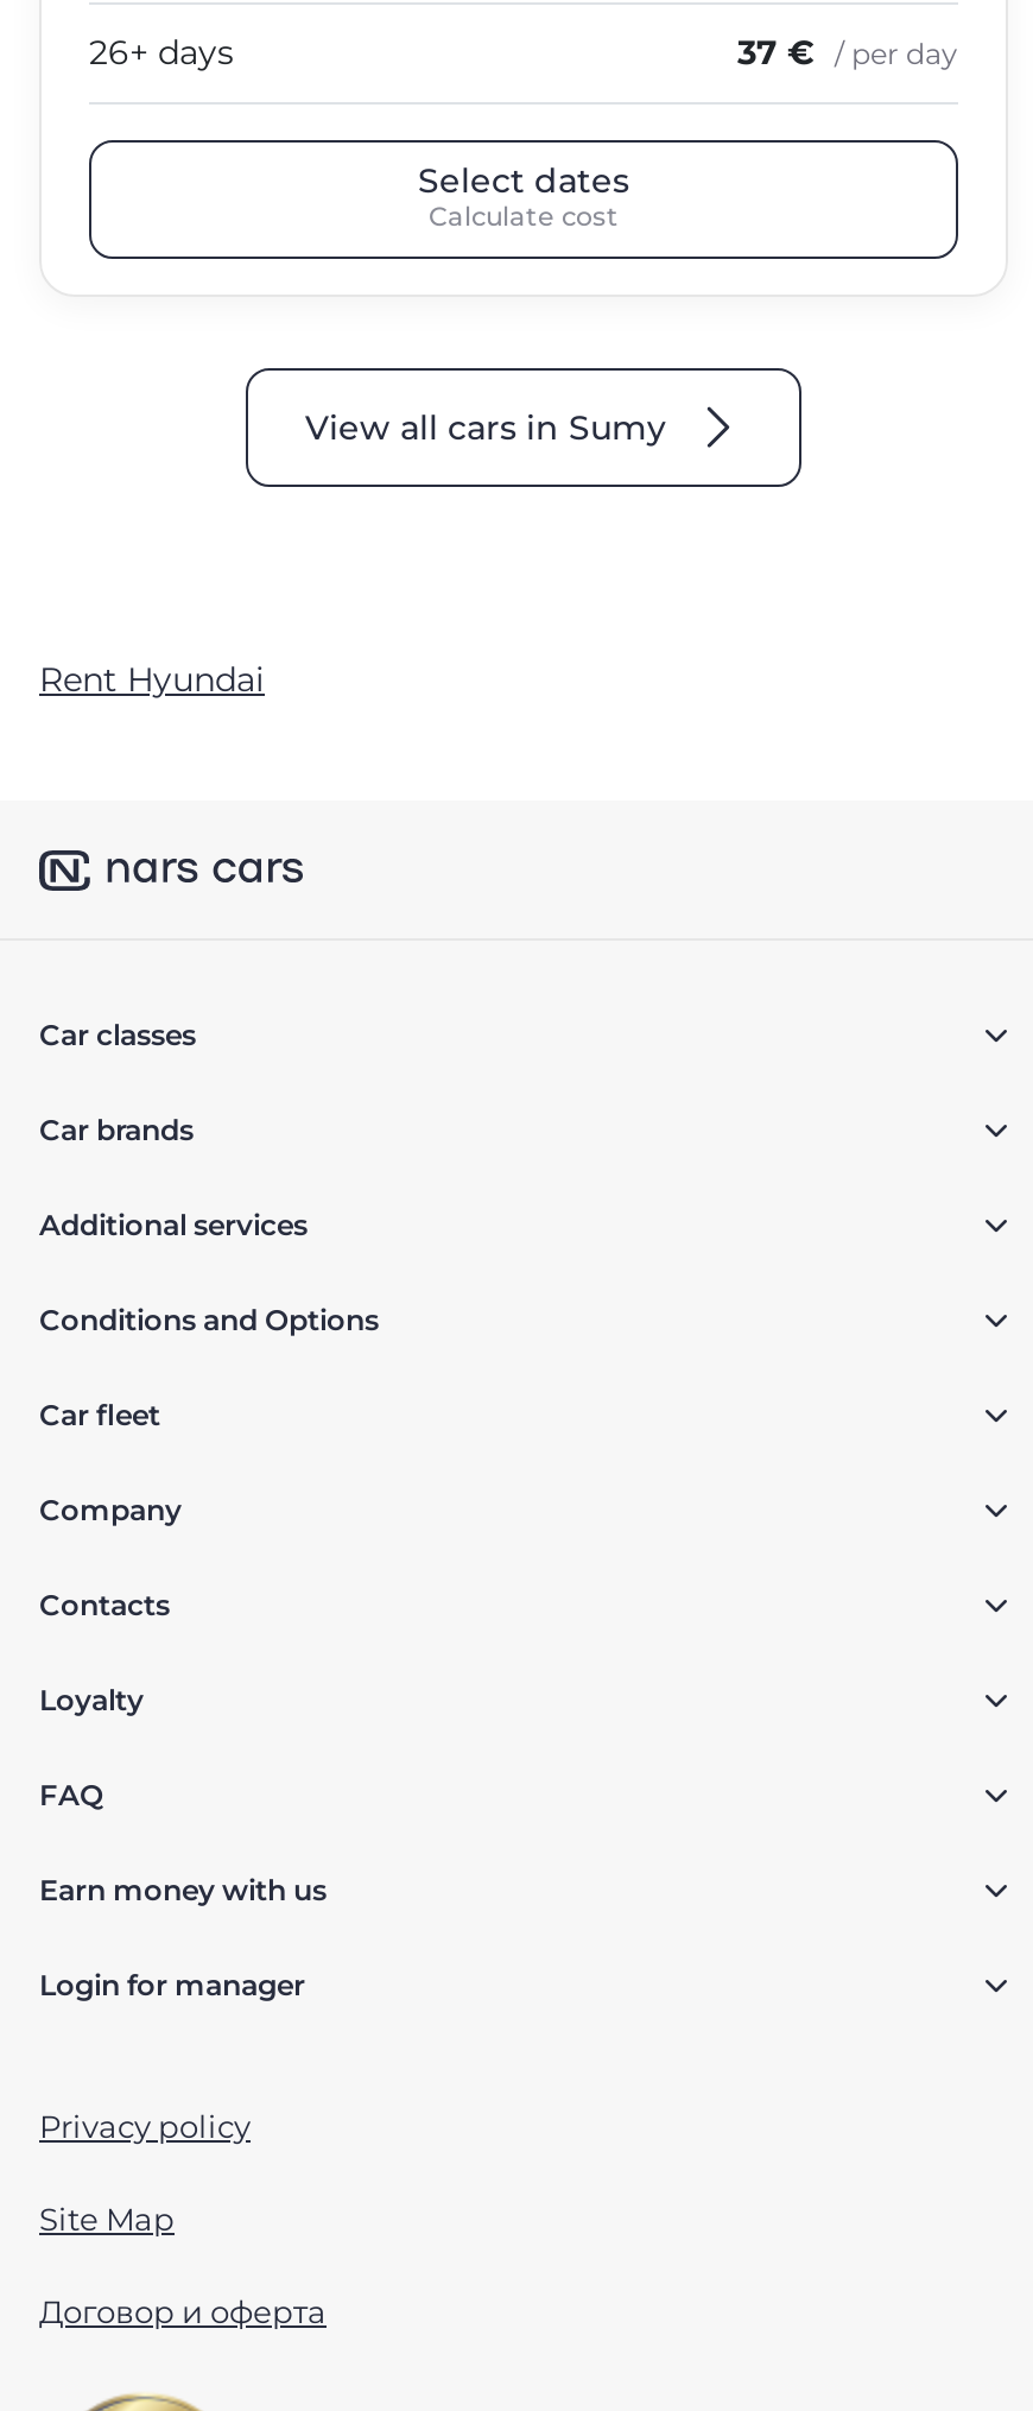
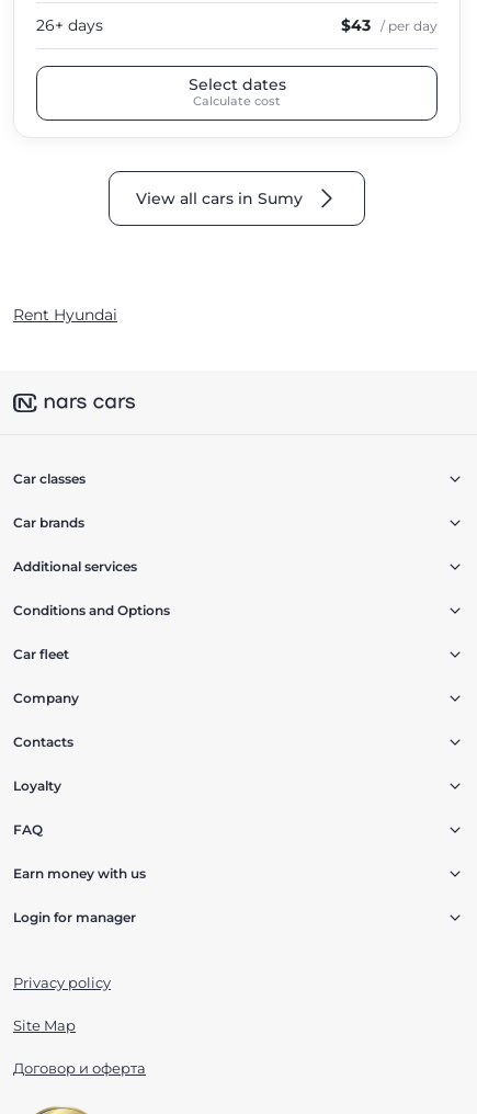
[737,31,958,73] 37 € / per day -> [341,15,438,35] $43 / per day

